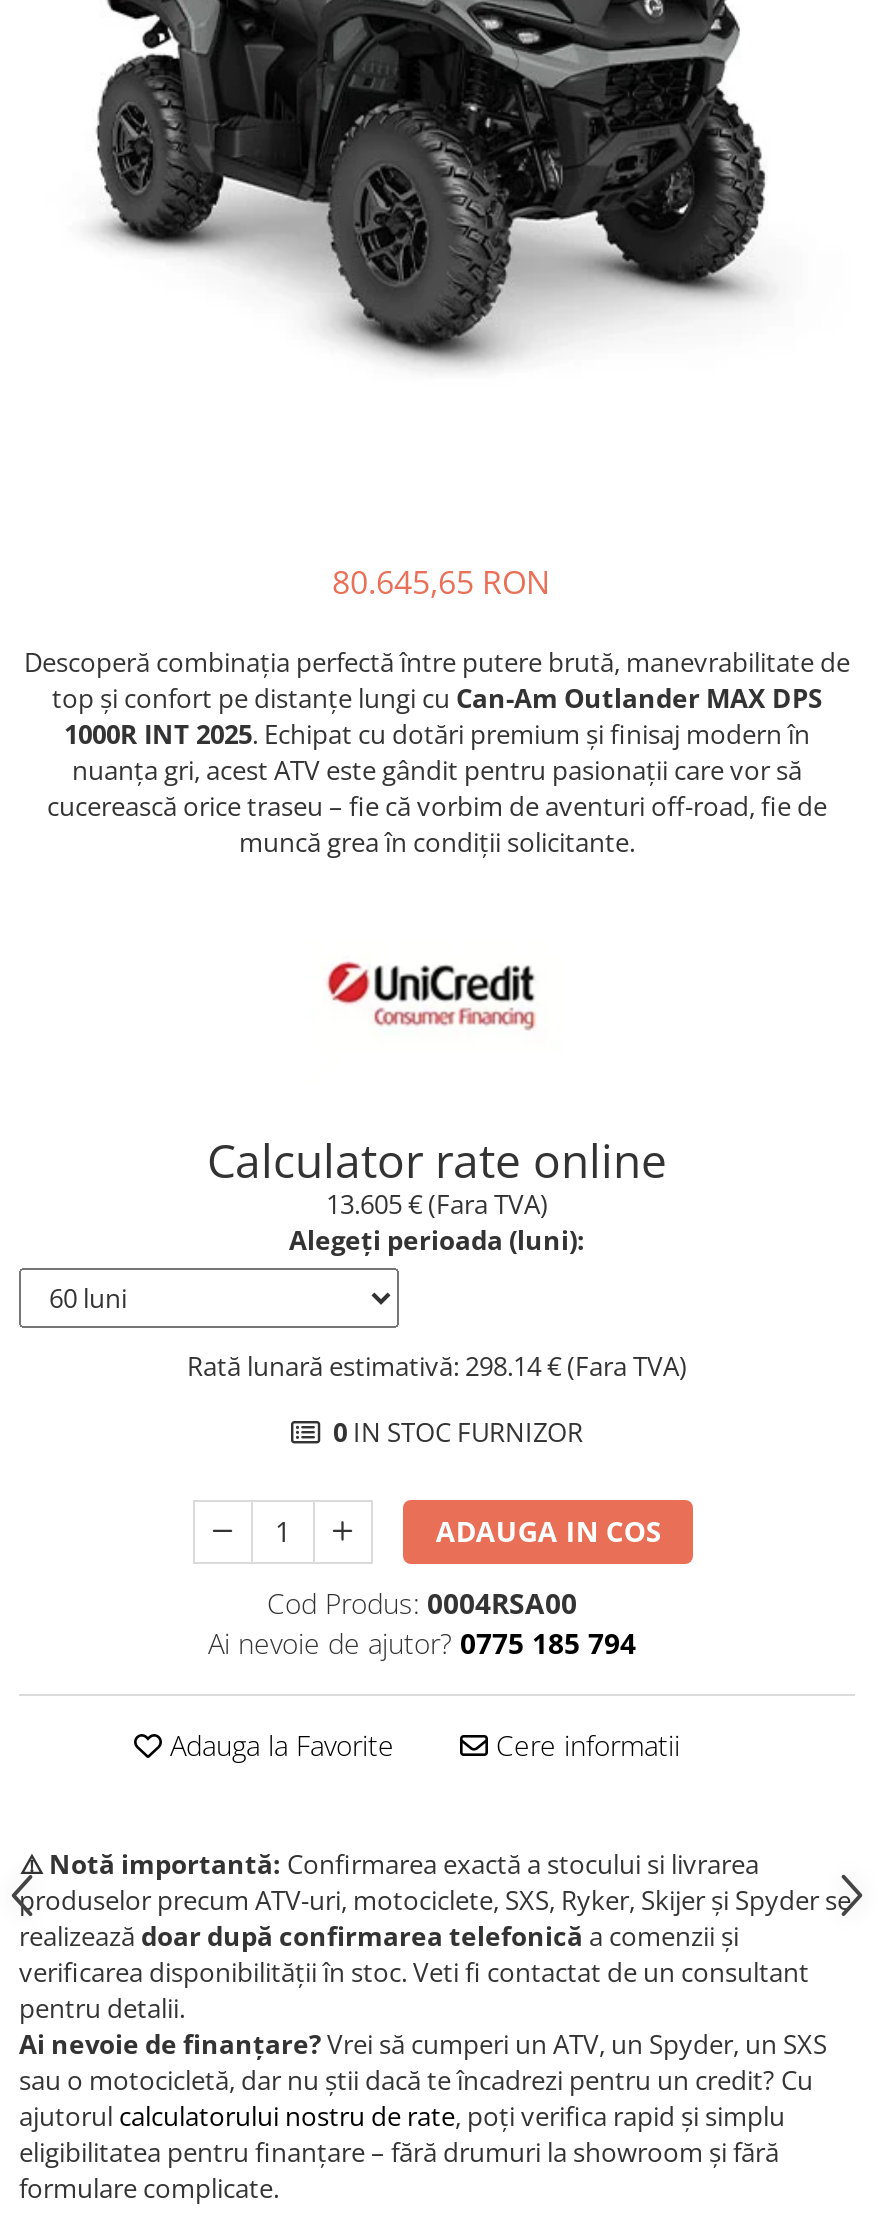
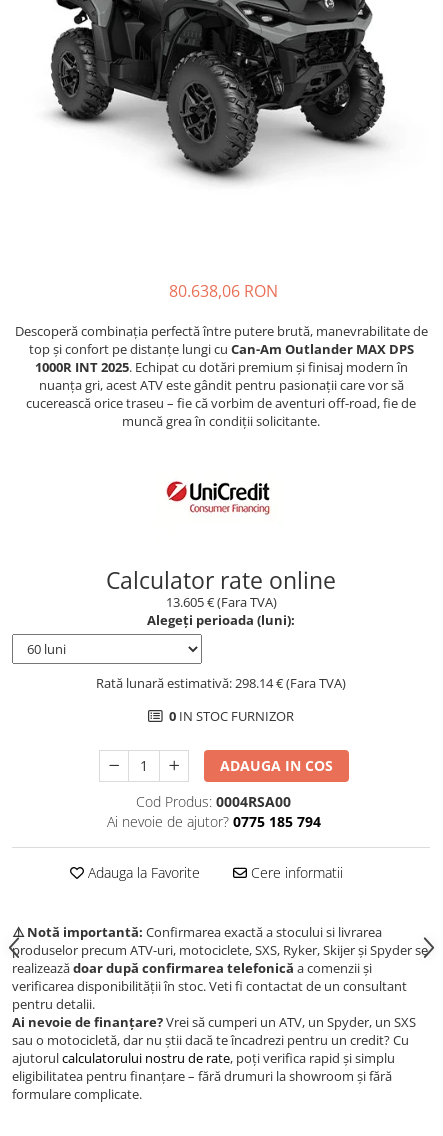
[332,560,550,604] 80.645,65 RON -> [168,280,277,302] 80.638,06 RON

